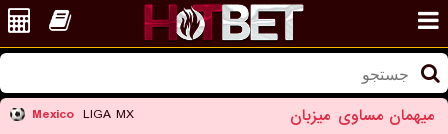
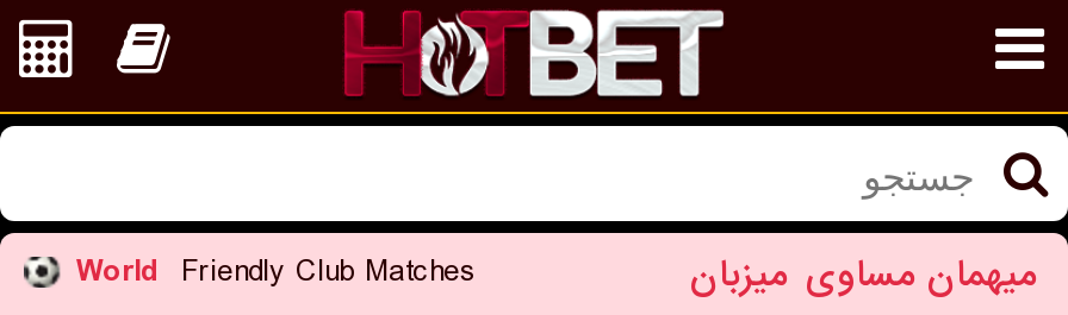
[32,105,134,124] Mexico LIGA MX -> [76,250,474,295] World Friendly Club Matches

